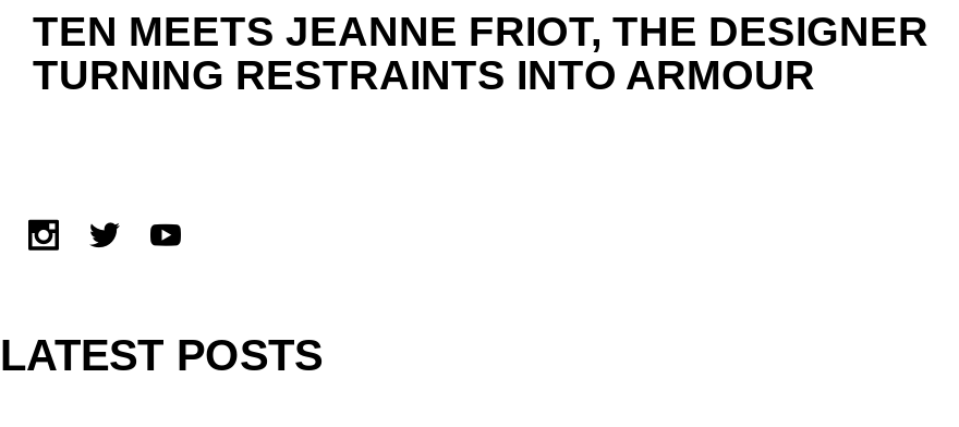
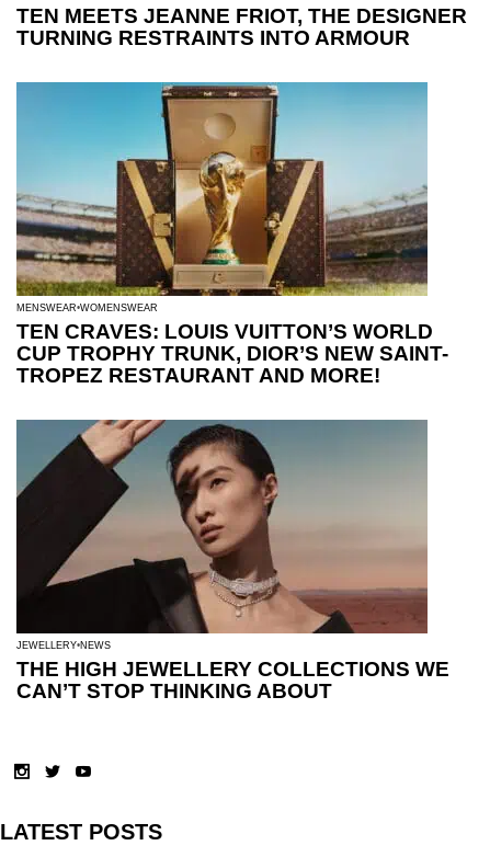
none -> [15,81,448,387] [image] | MENSWEAR WOMENSWEAR | TEN CRAVES: LOUIS VUITTON’S WORLD | CUP TROPHY TRUNK, DIOR’S NEW SAINT- | TROPEZ RESTAURANT AND MORE!
none -> [15,419,449,702] [image] | JEWELLERY NEWS | THE HIGH JEWELLERY COLLECTIONS WE | CAN’T STOP THINKING ABOUT

